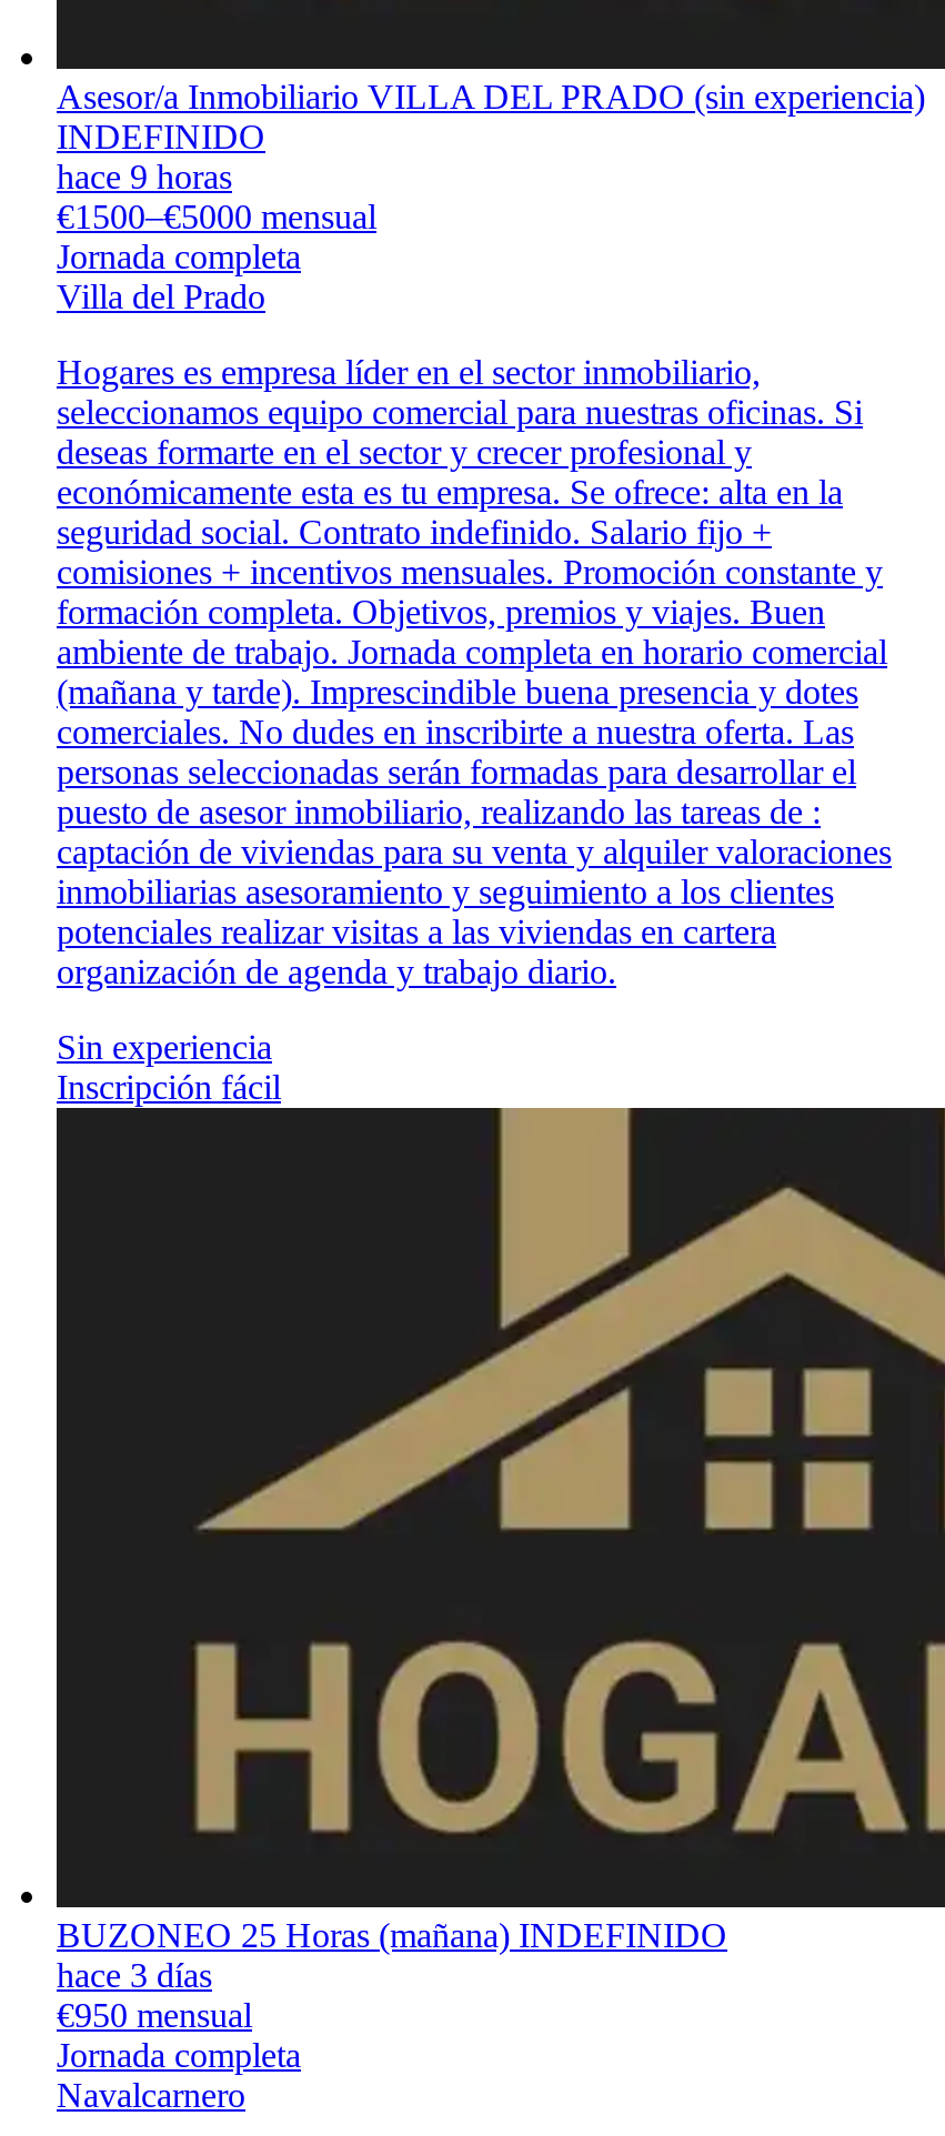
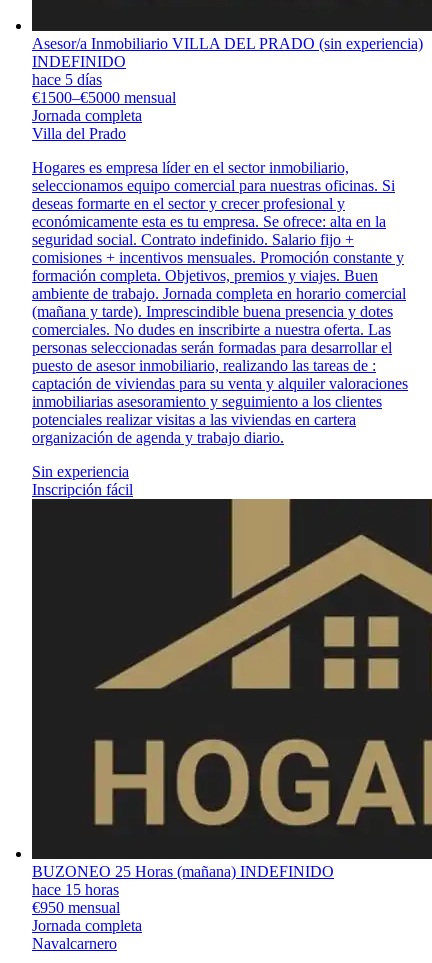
[57,157,232,195] hace 9 horas -> [32,71,102,88] hace 5 días
[57,1956,212,1994] hace 3 días -> [32,881,119,898] hace 15 horas

